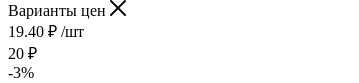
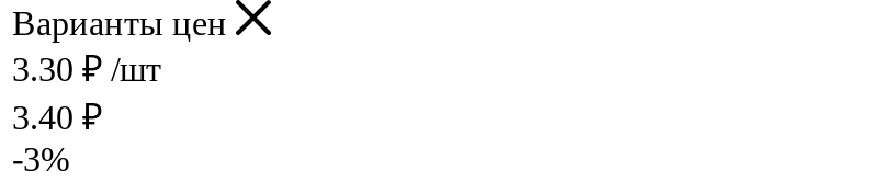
[8,23,84,40] 19.40 ₽ /шт -> [12,50,161,87] 3.30 ₽ /шт
[8,45,37,62] 20 ₽ -> [12,98,102,136] 3.40 ₽

